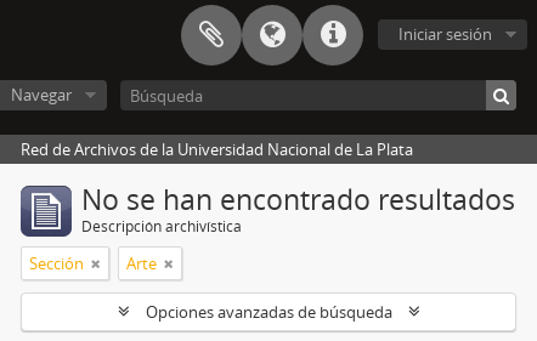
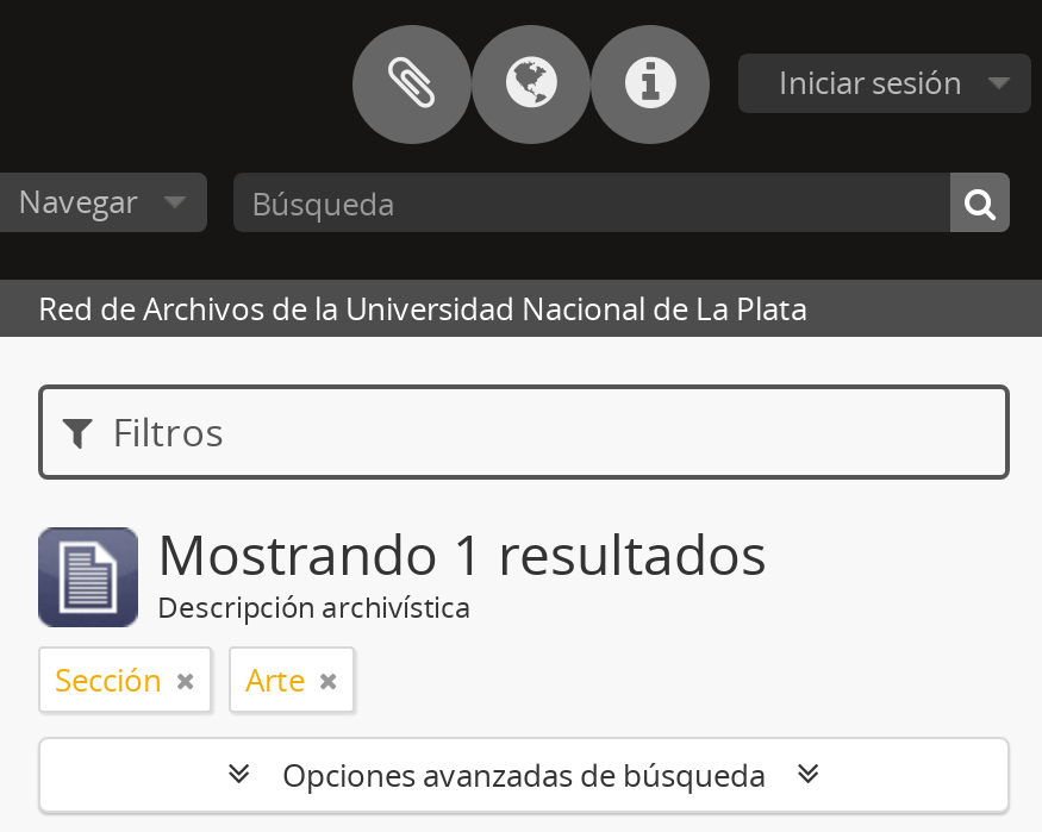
[81,181,515,219] No se han encontrado resultados -> [103,406,767,592] Filtros | Mostrando 1 resultados

